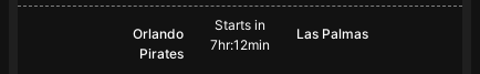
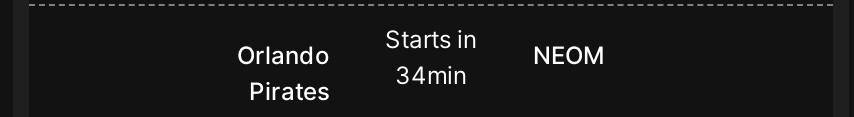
[296,25,368,42] Las Palmas -> [533,39,605,69] NEOM
[210,36,270,53] 7hr:12min -> [395,59,467,89] 34min

